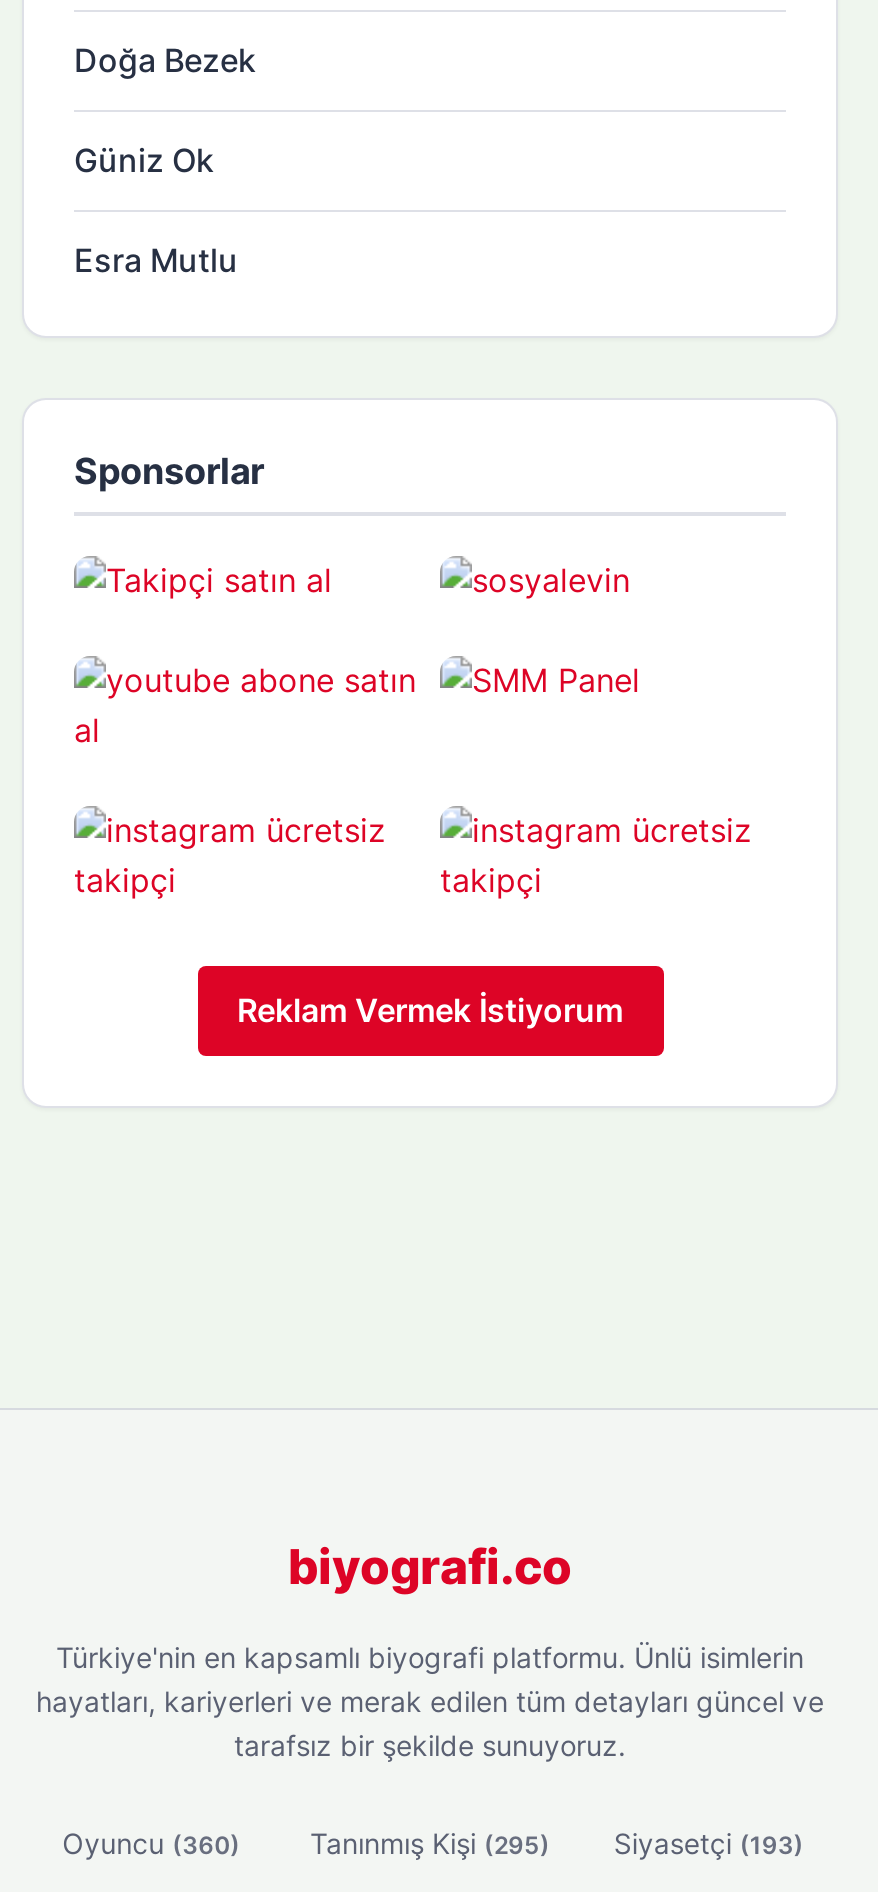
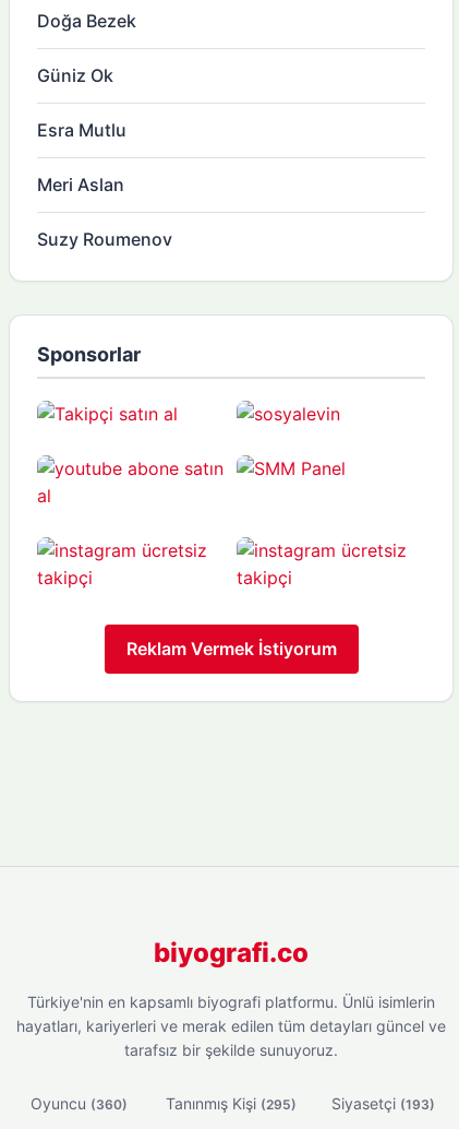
none -> [37,173,172,249] Meri Aslan | Suzy Roumenov

